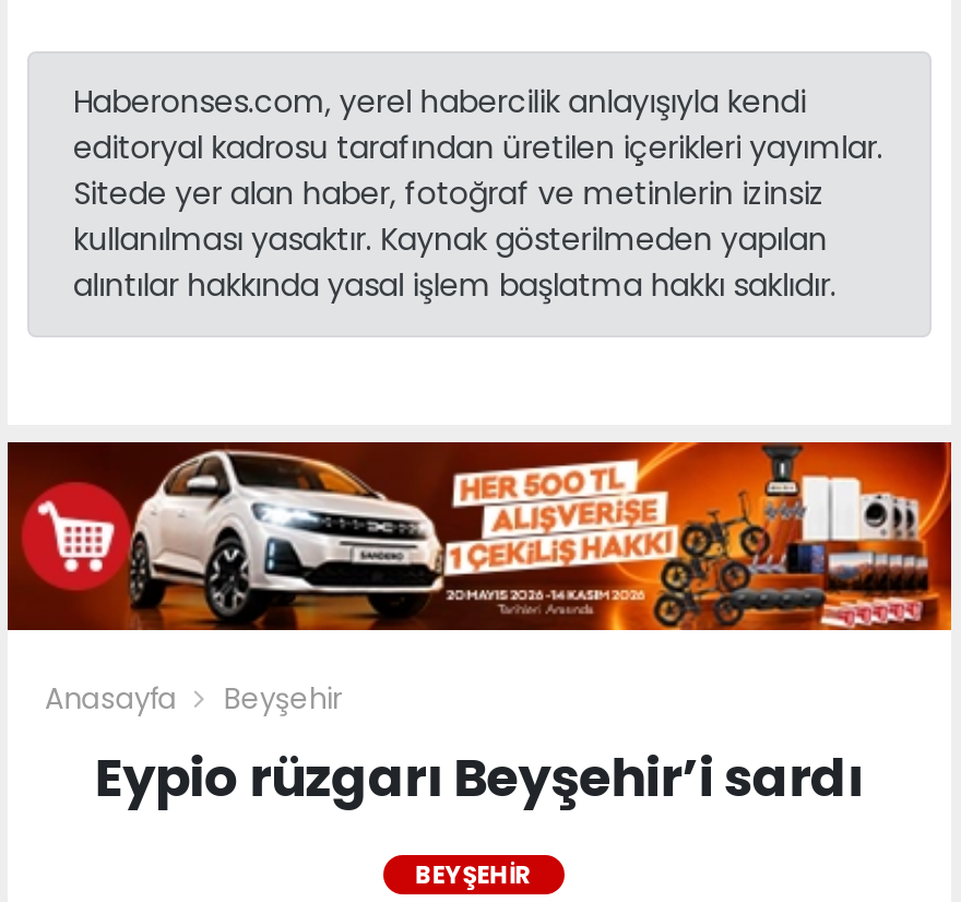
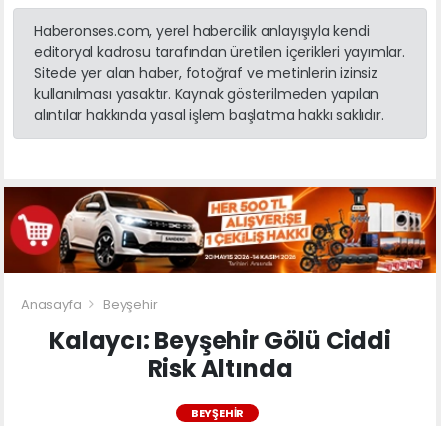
[95,741,864,813] Eypio rüzgarı Beyşehir’i sardı -> [49,324,391,385] Kalaycı: Beyşehir Gölü Ciddi | Risk Altında

